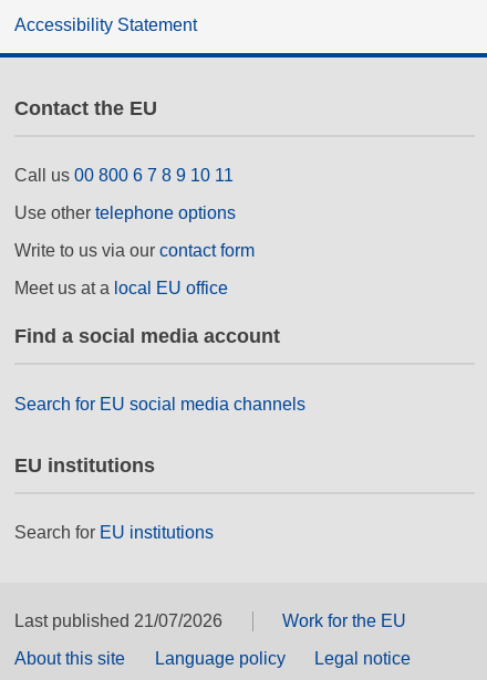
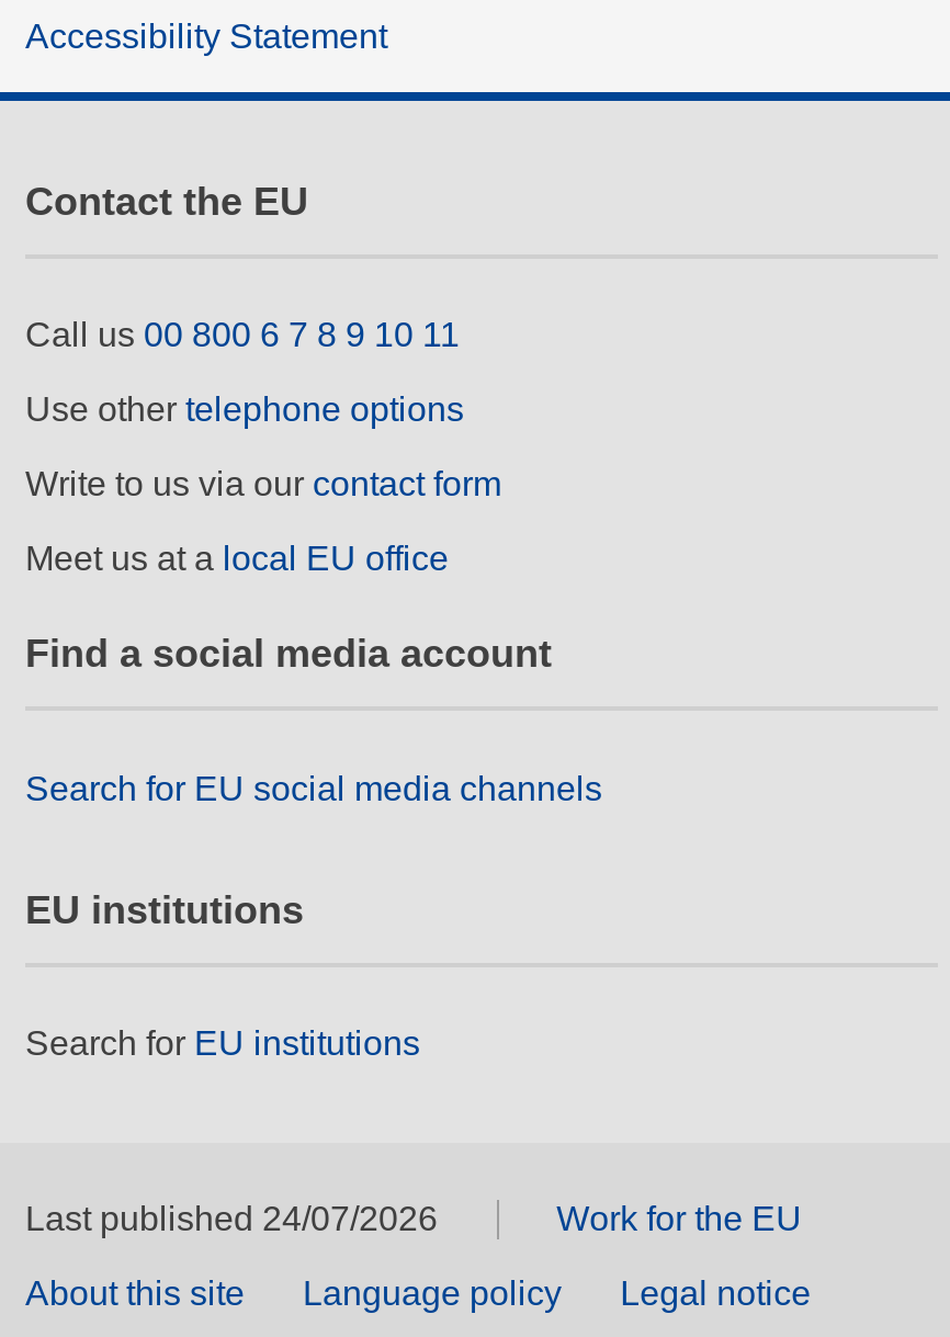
[14,612,222,631] Last published 21/07/2026 -> [25,1201,438,1238] Last published 24/07/2026

